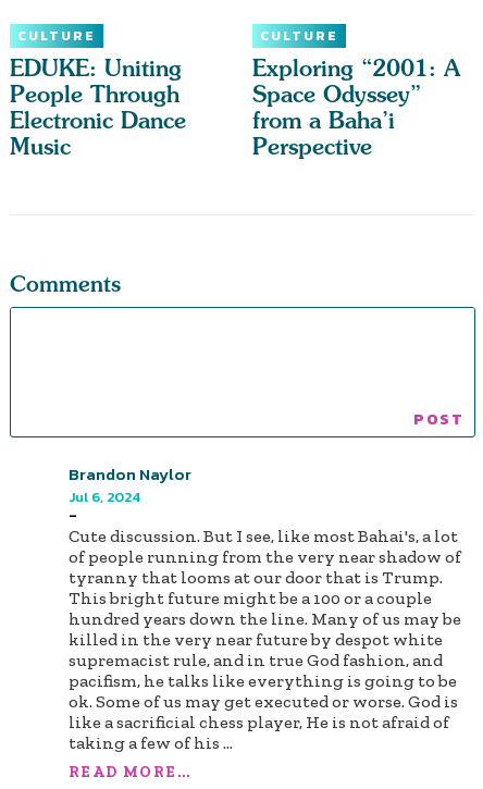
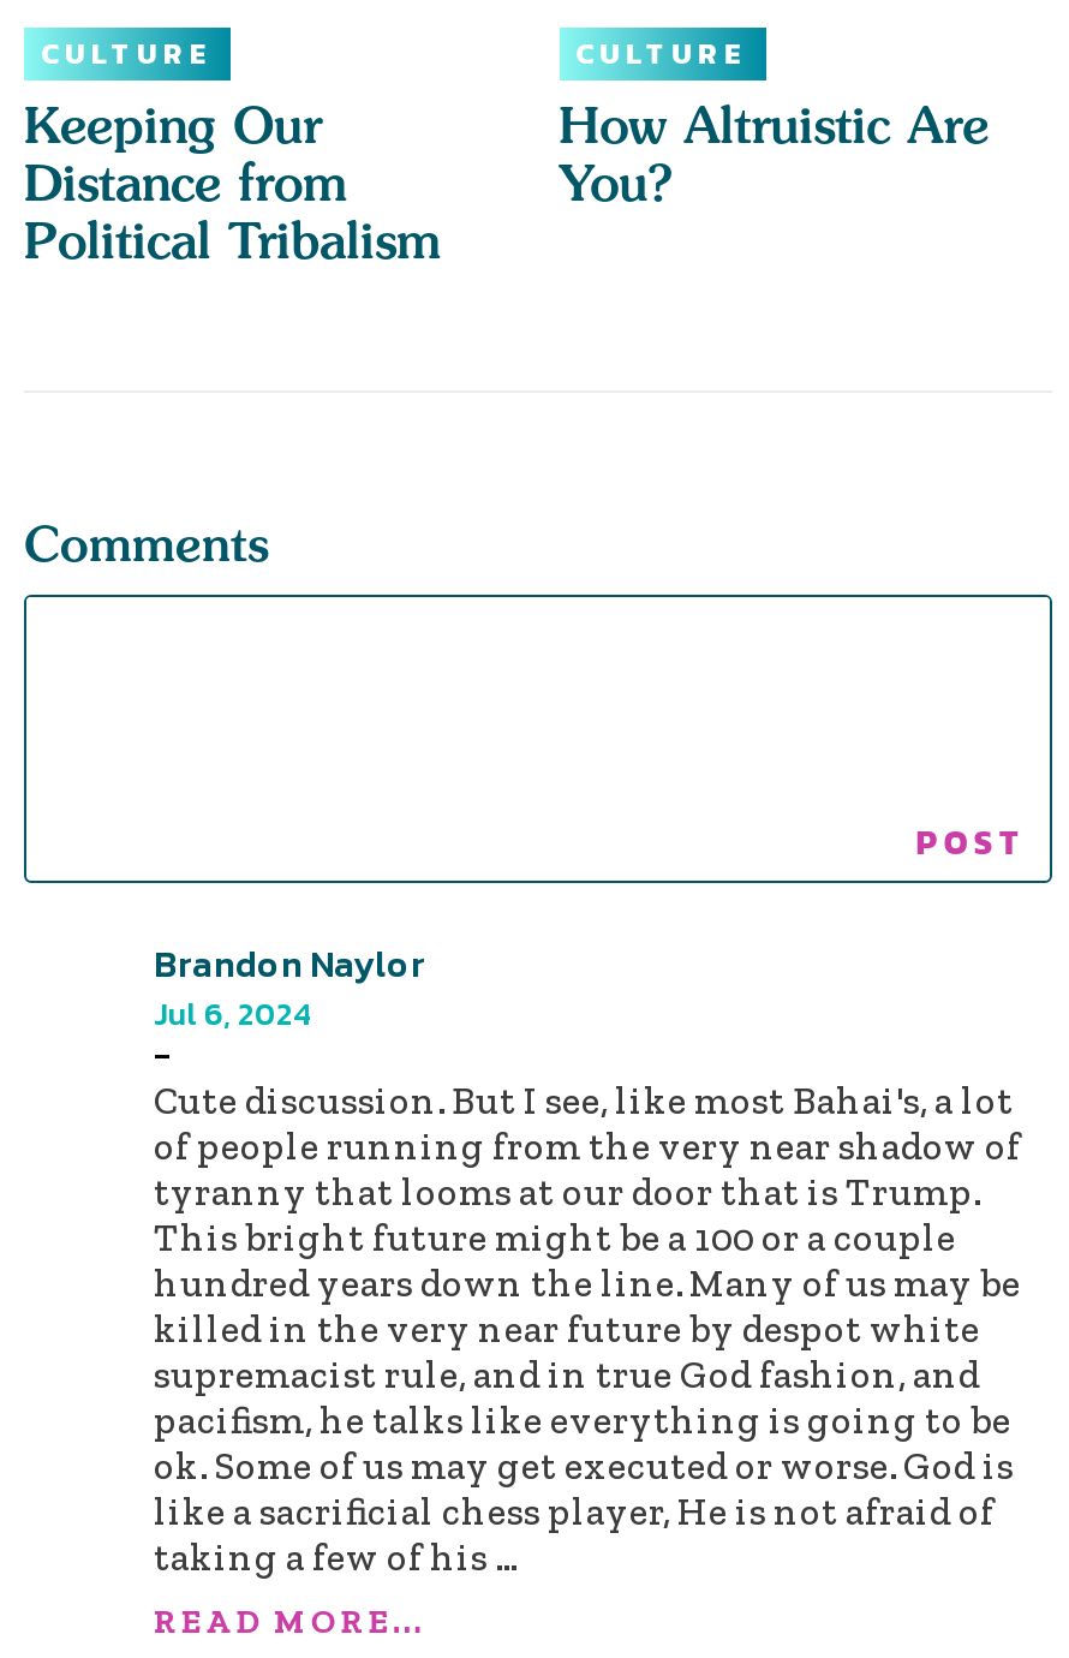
[10,55,186,160] EDUKE: Uniting | People Through | Electronic Dance | Music -> [24,95,440,271] Keeping Our | Distance from | Political Tribalism
[252,55,460,160] Exploring “2001: A | Space Odyssey” | from a Baha’i | Perspective -> [559,95,989,213] How Altruistic Are | You?

